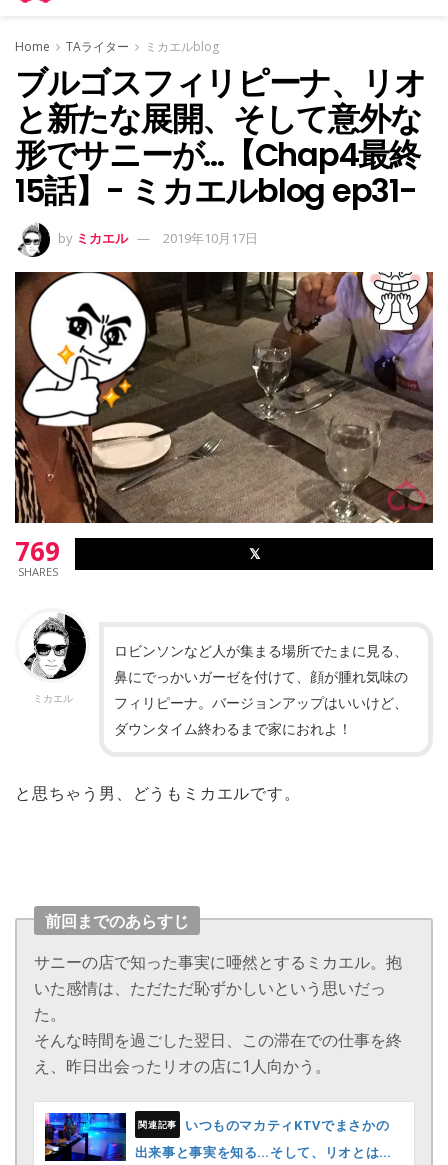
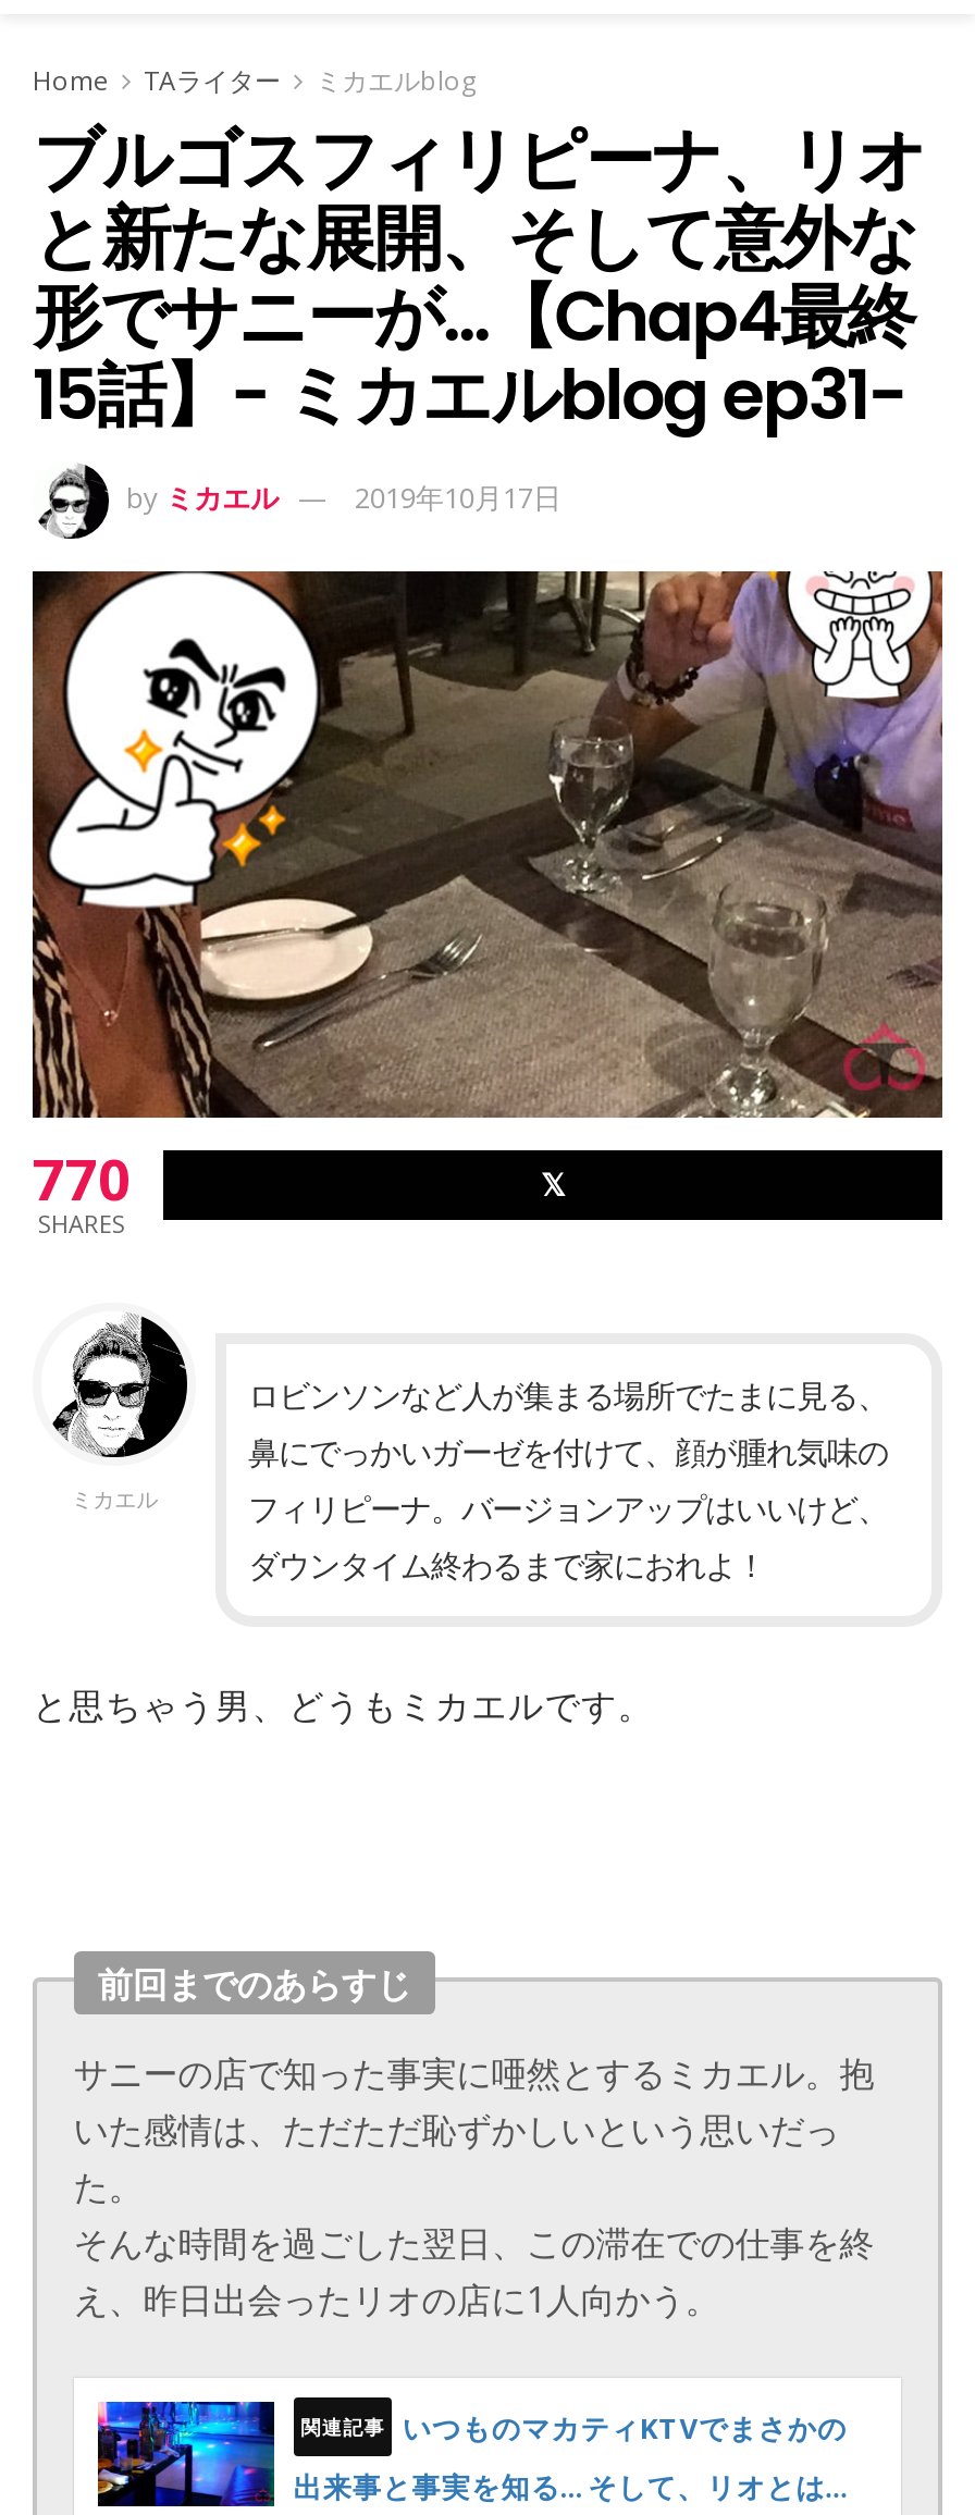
[15,533,60,569] 769 -> [33,1139,131,1217] 770

